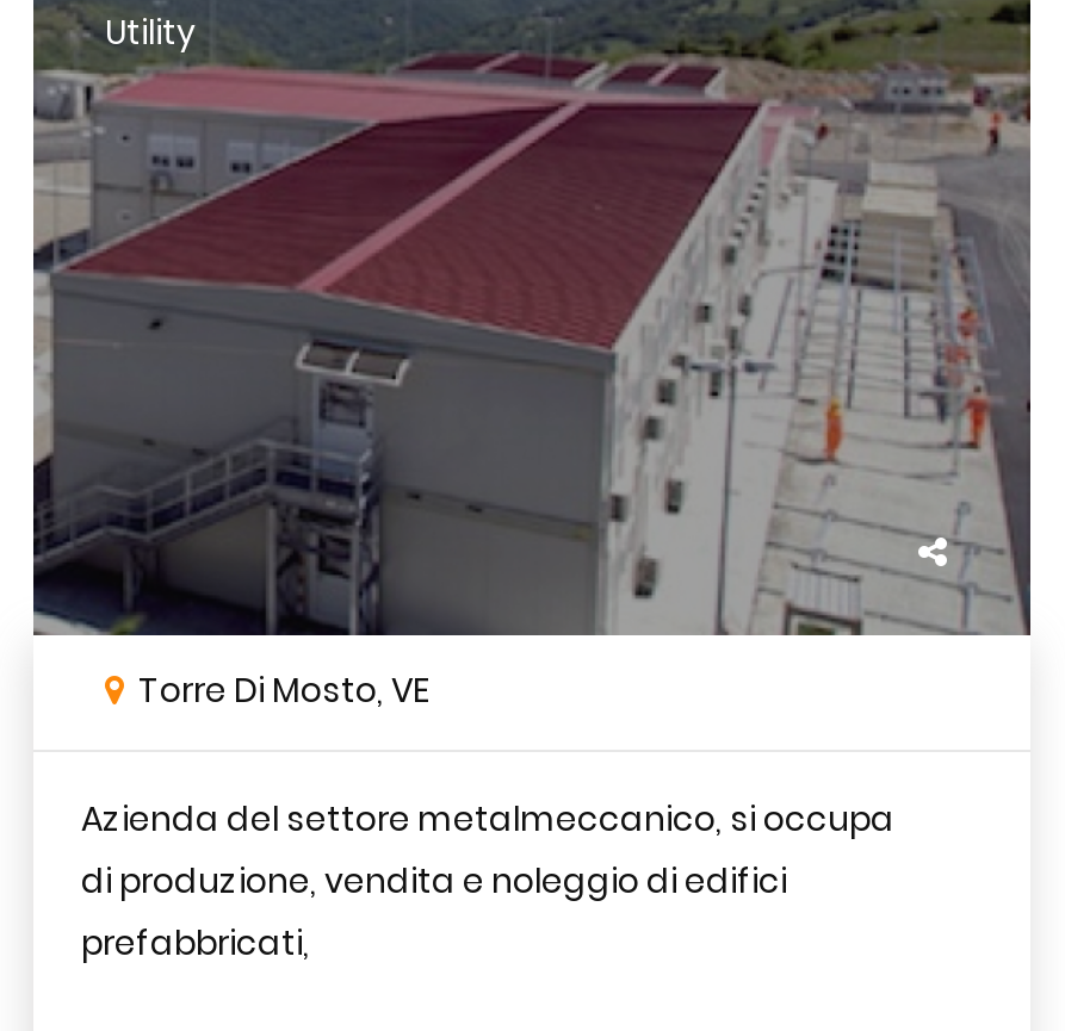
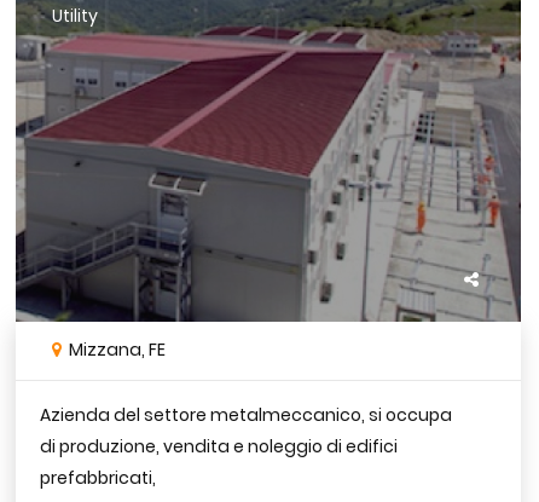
[138,665,429,713] Torre Di Mosto, VE -> [69,337,166,362] Mizzana, FE

